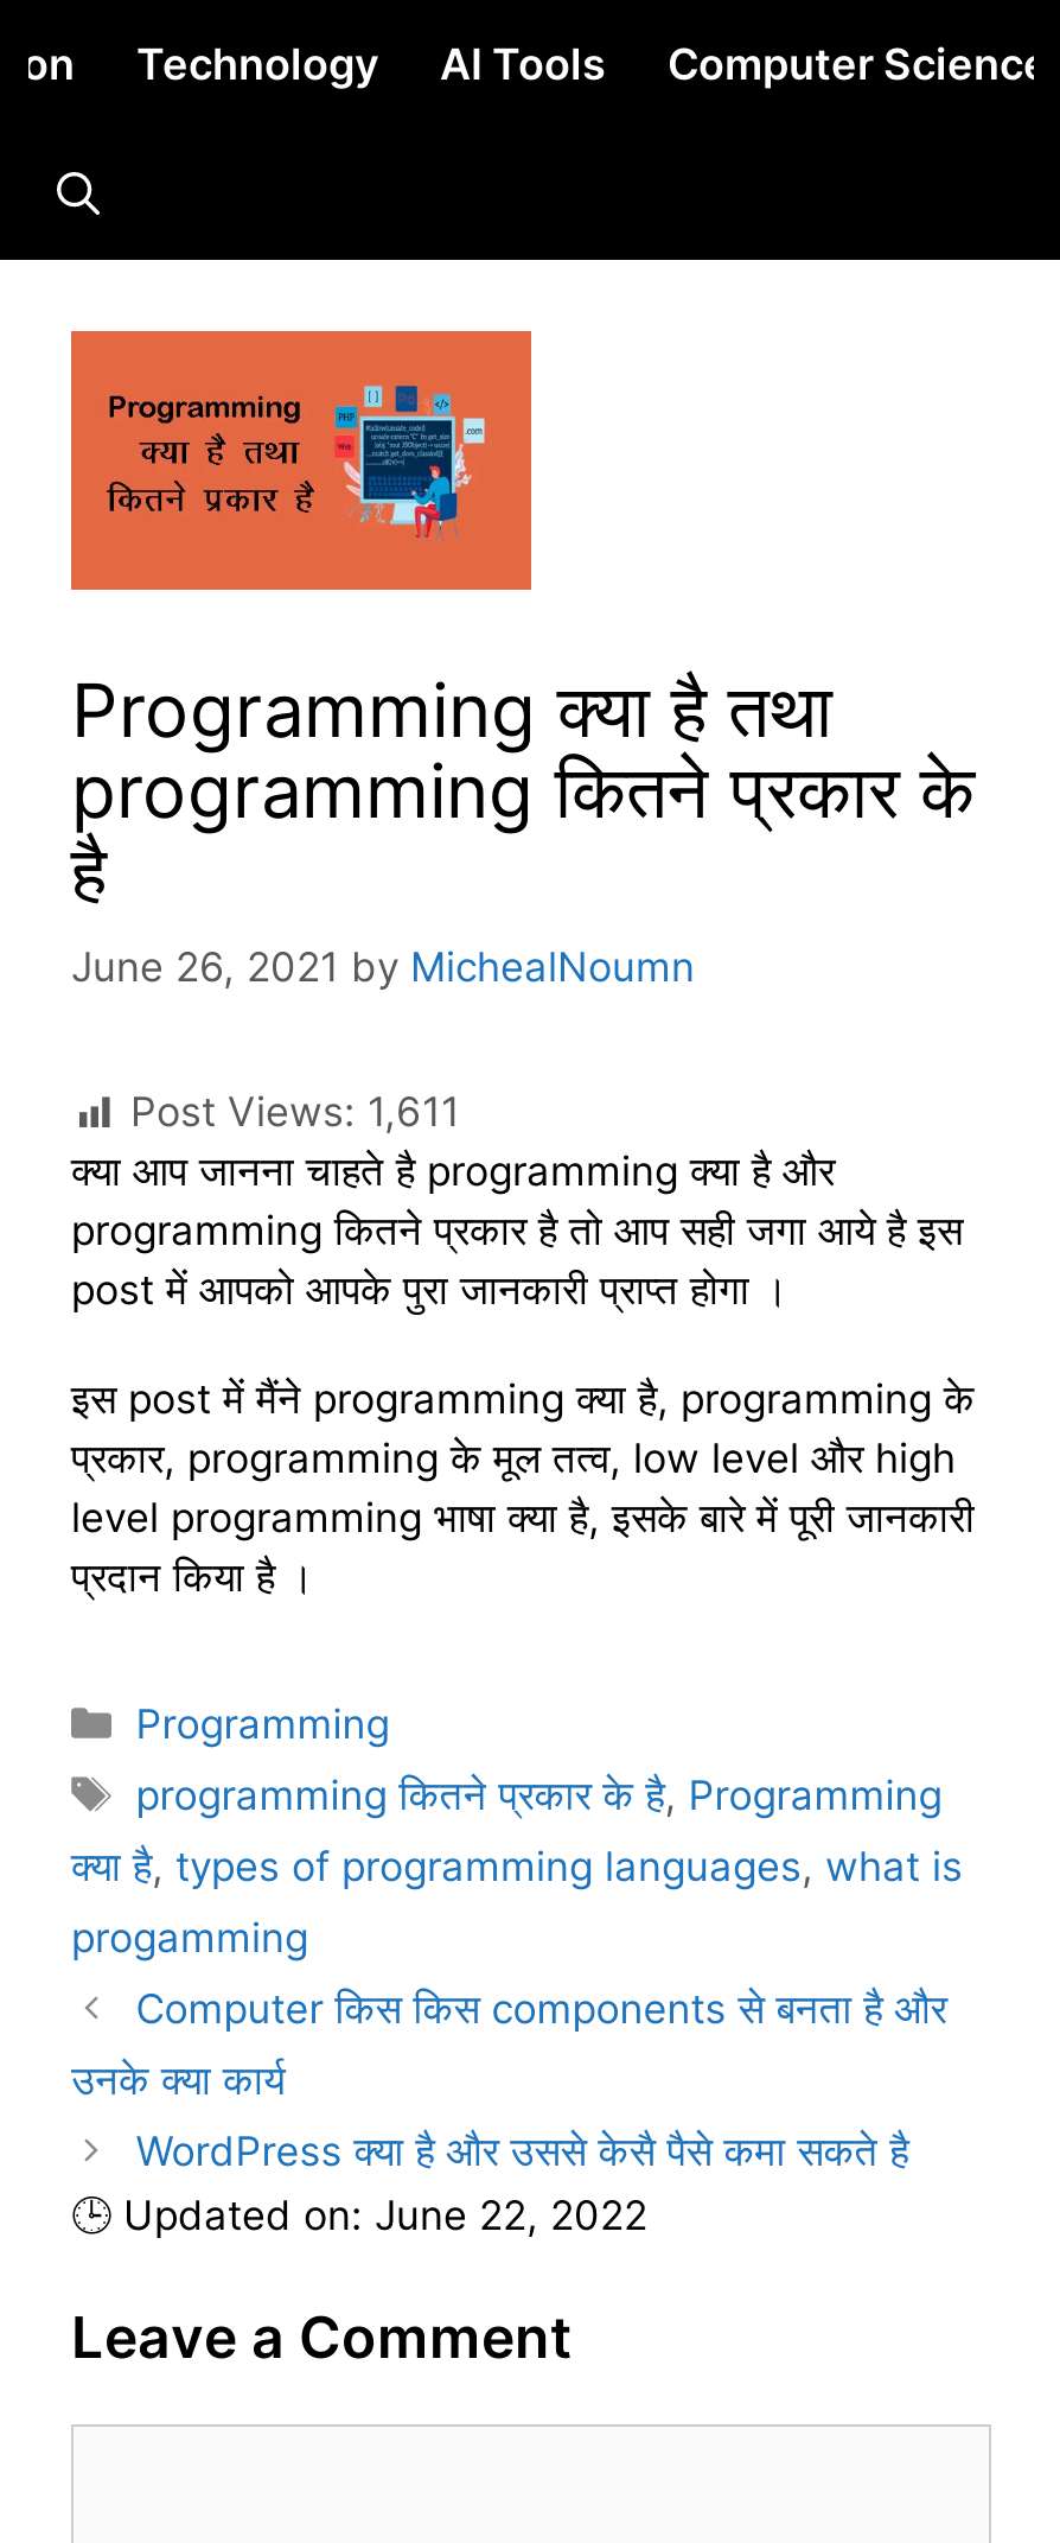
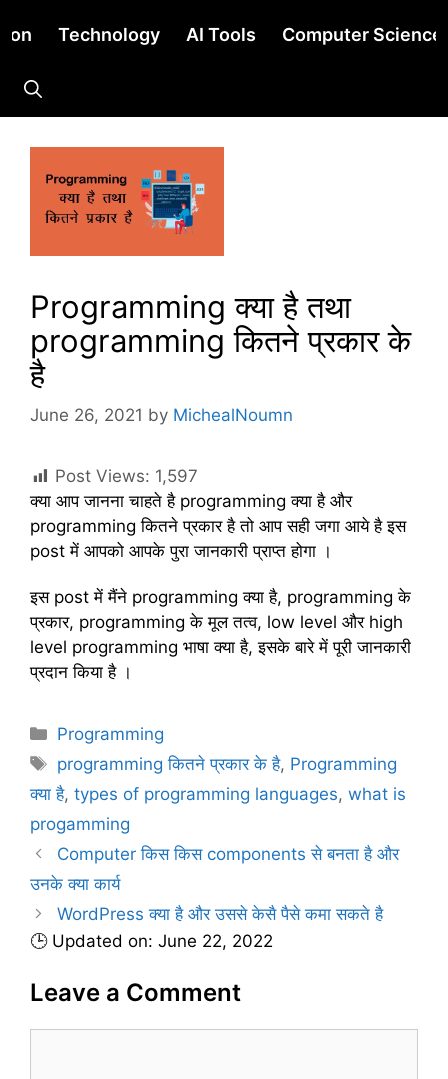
[130,1089,460,1137] Post Views: 1,611 -> [55,466,198,486] Post Views: 1,597

